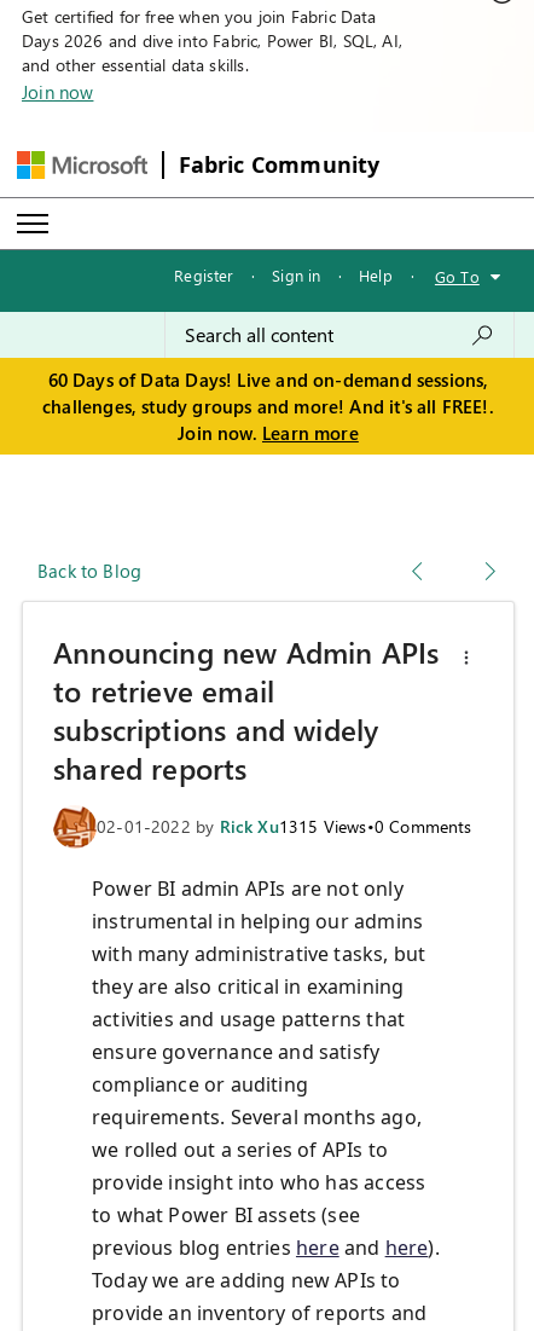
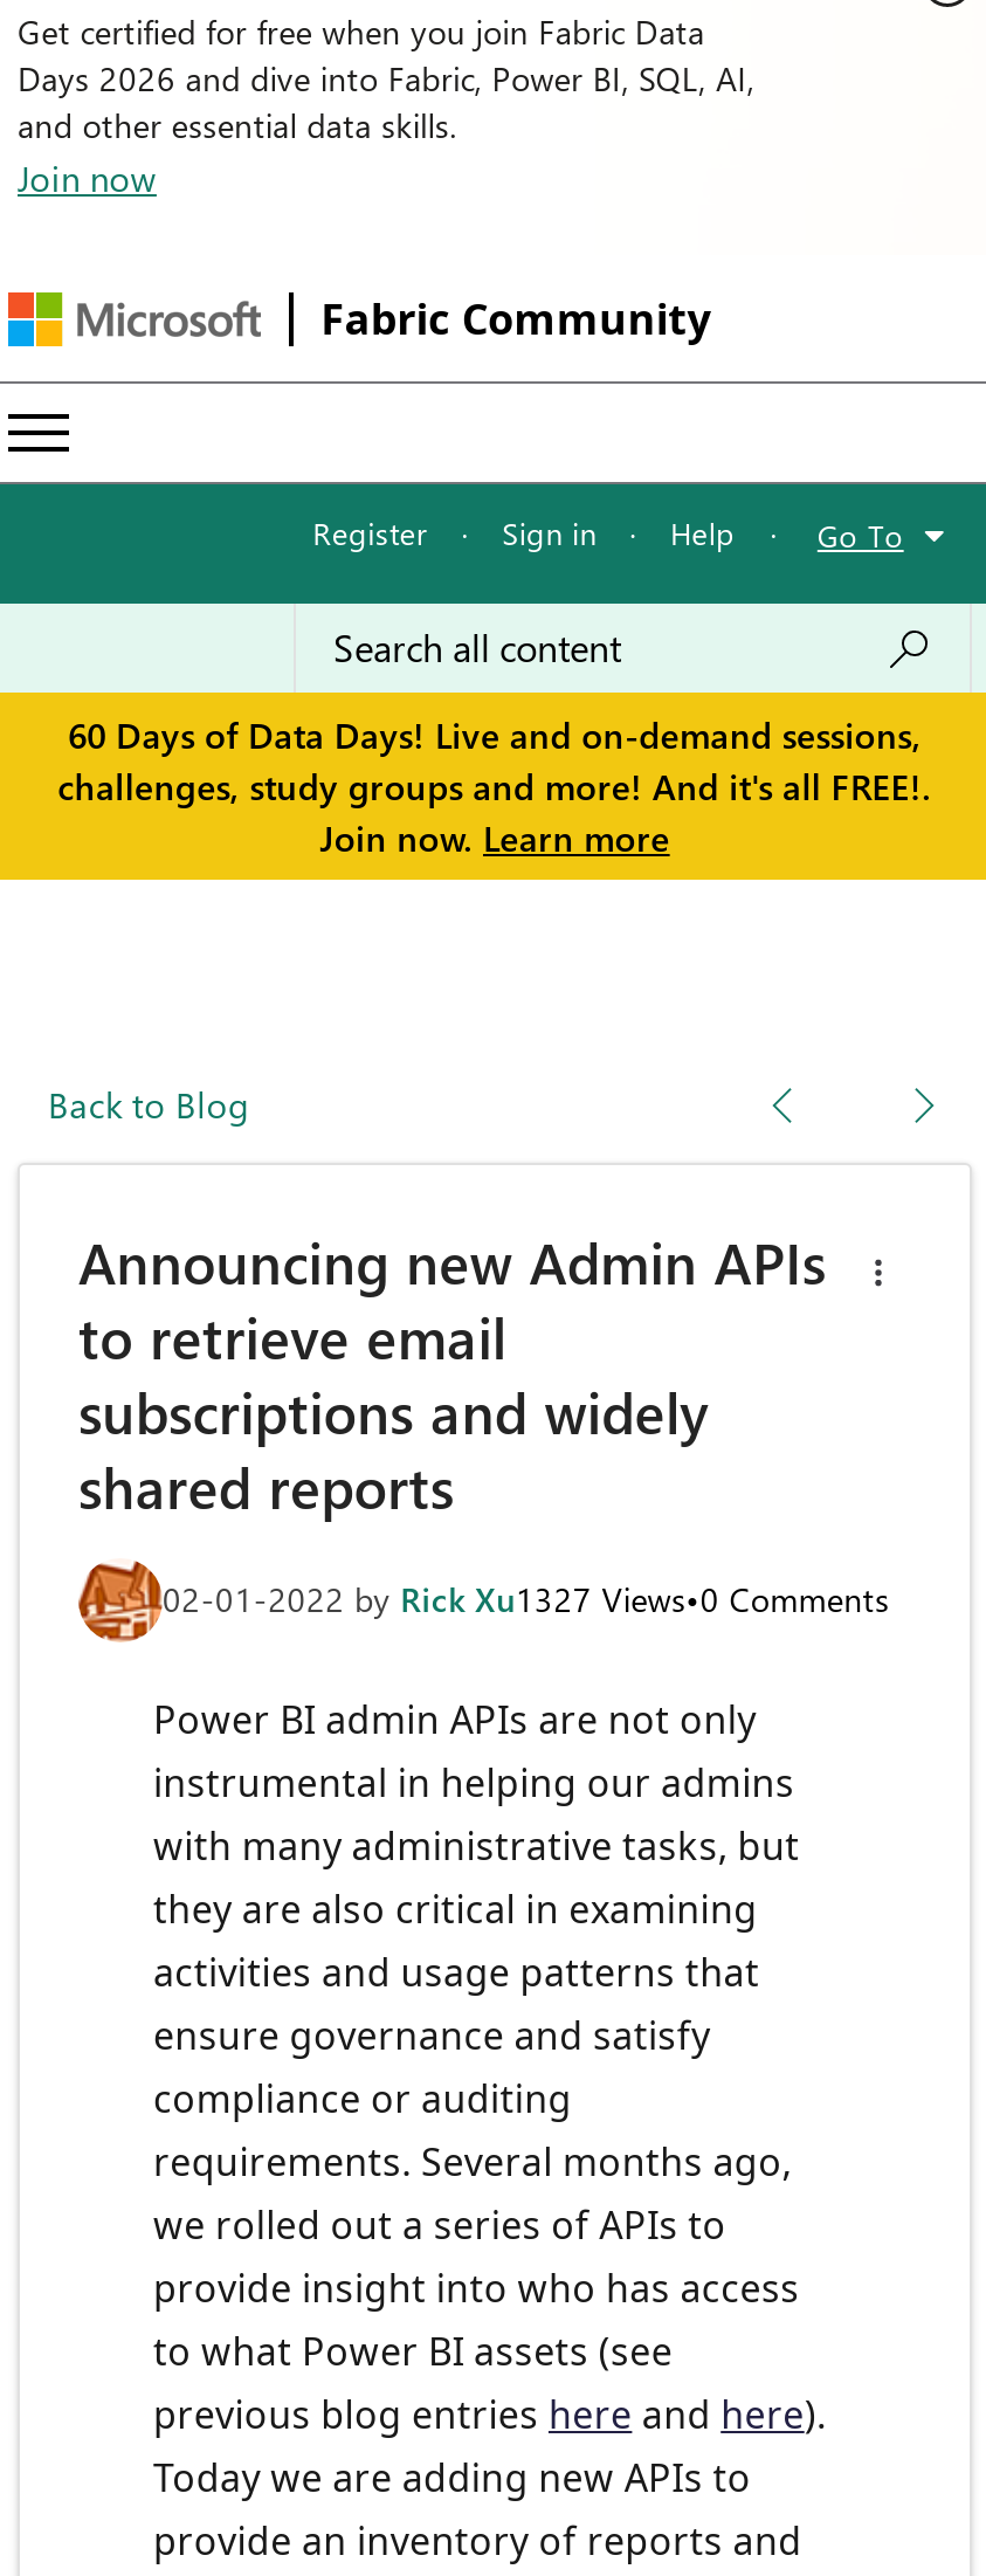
[97,815,472,838] 02-01-2022 by Rick Xu1315 Views•0 Comments -> [163,1578,889,1622] 02-01-2022 by Rick Xu1327 Views•0 Comments

